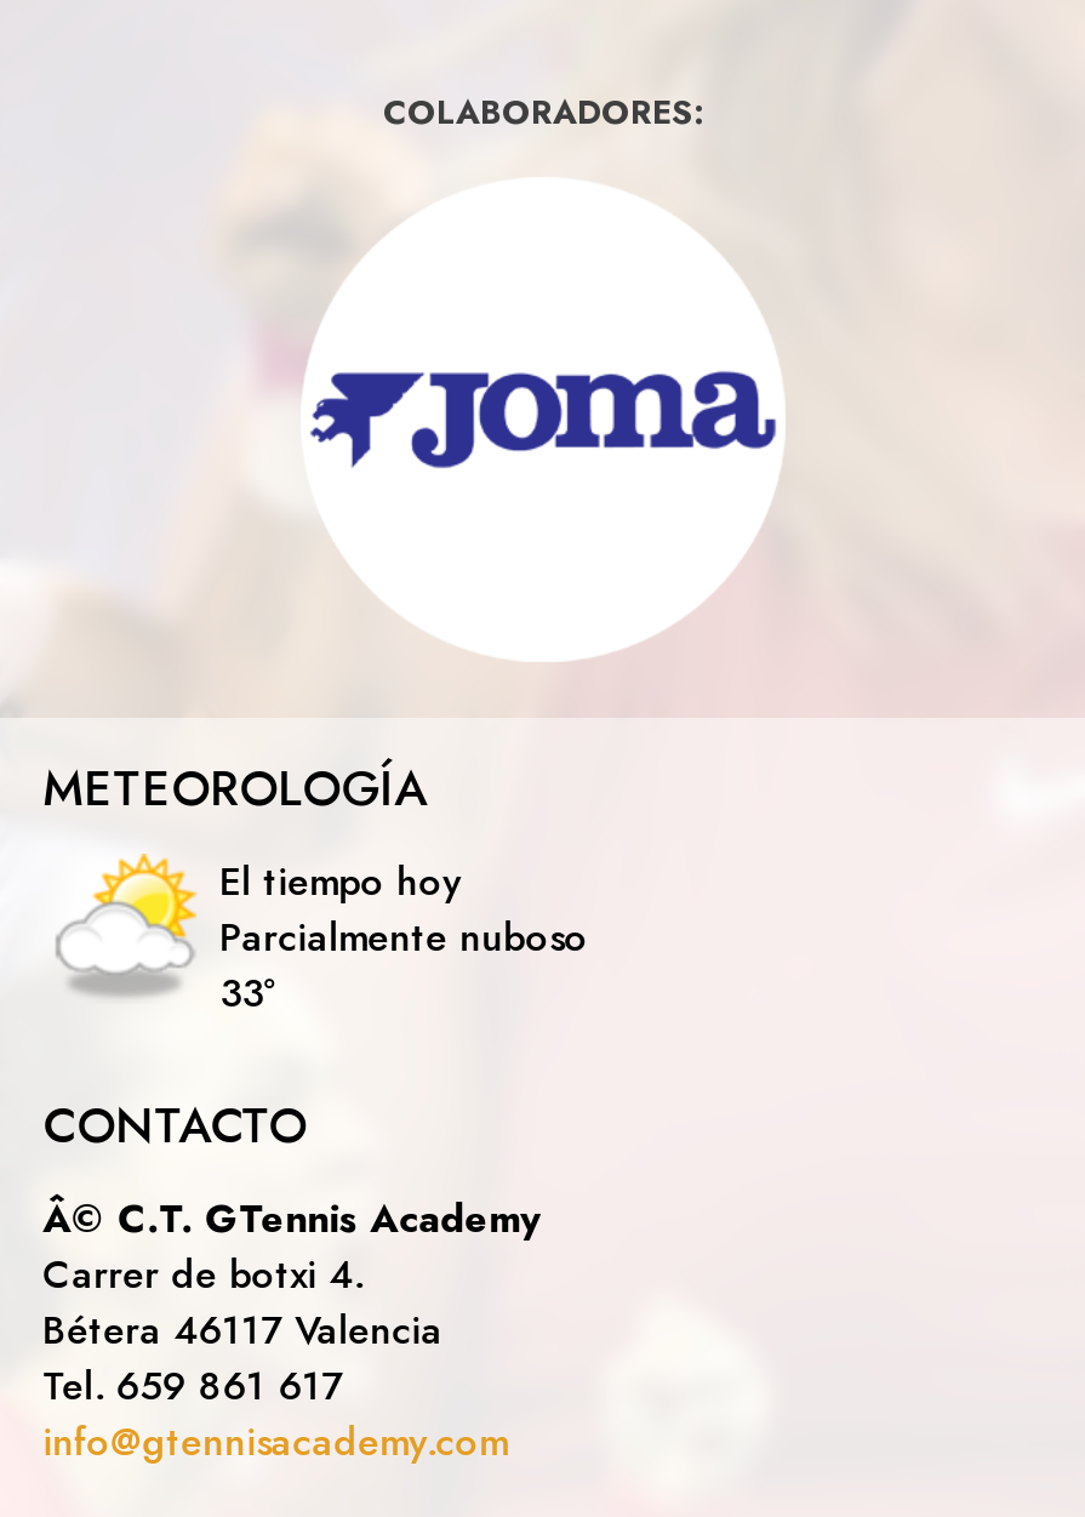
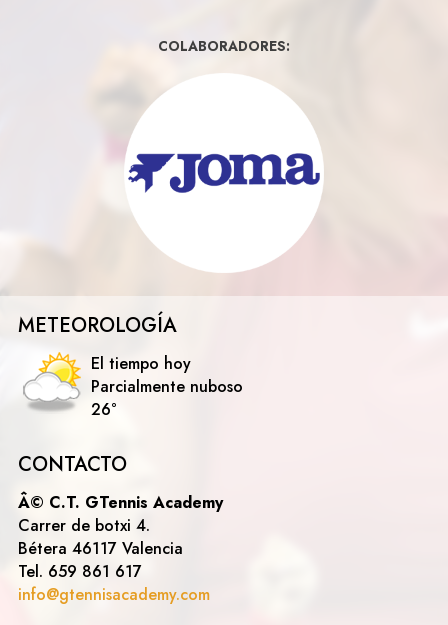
[220,966,278,1022] 33° -> [91,398,117,421] 26°

